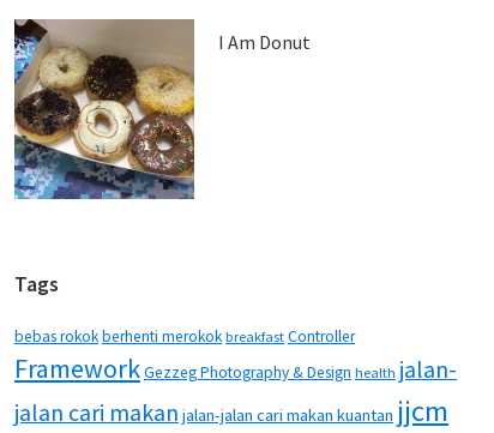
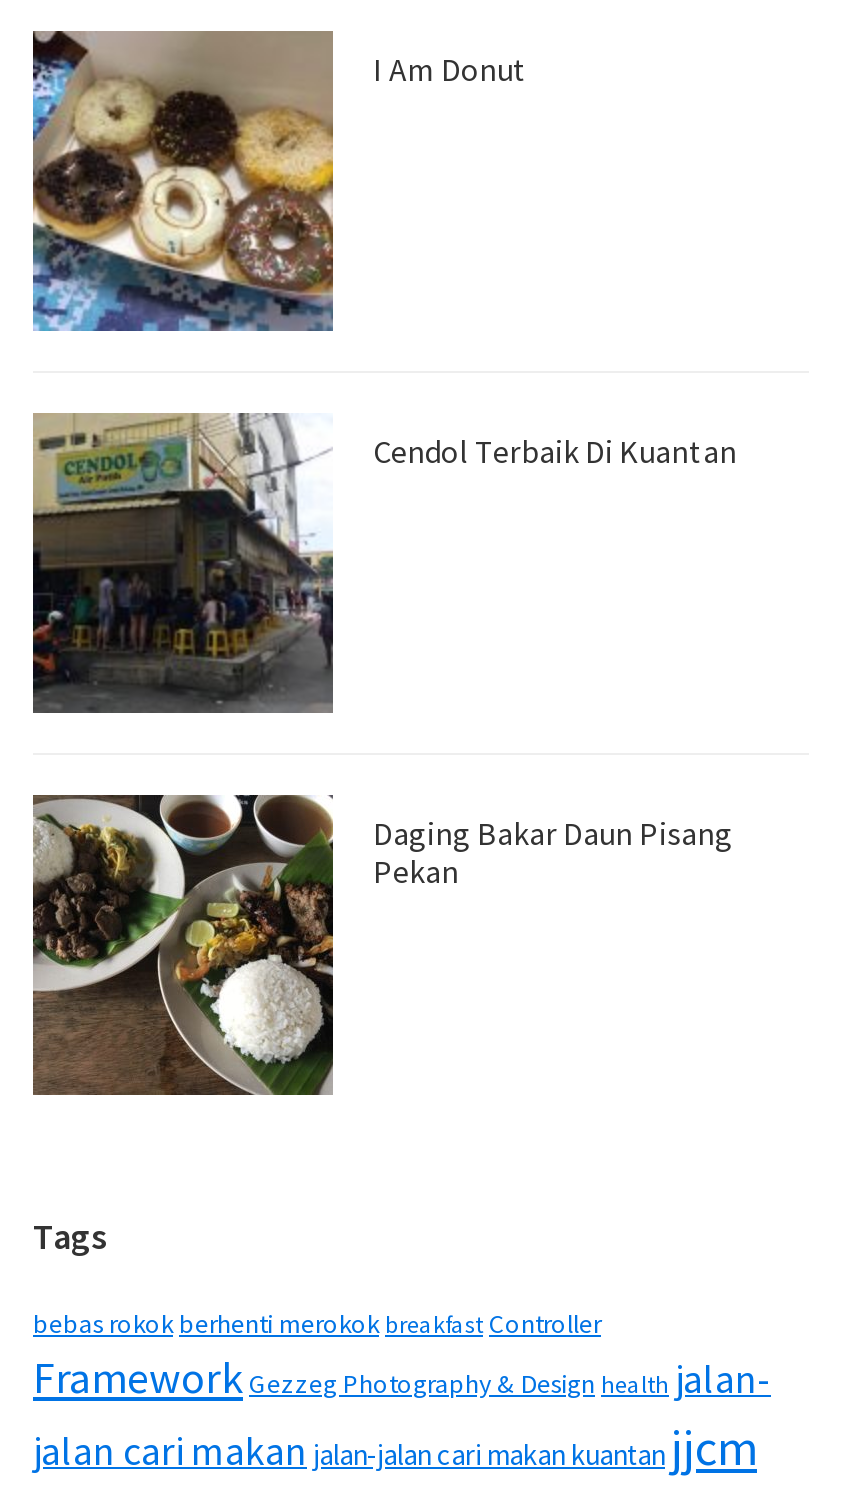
none -> [31,411,737,715] [image] | Cendol Terbaik Di Kuantan
none -> [31,793,733,1097] [image] | Daging Bakar Daun Pisang | Pekan

